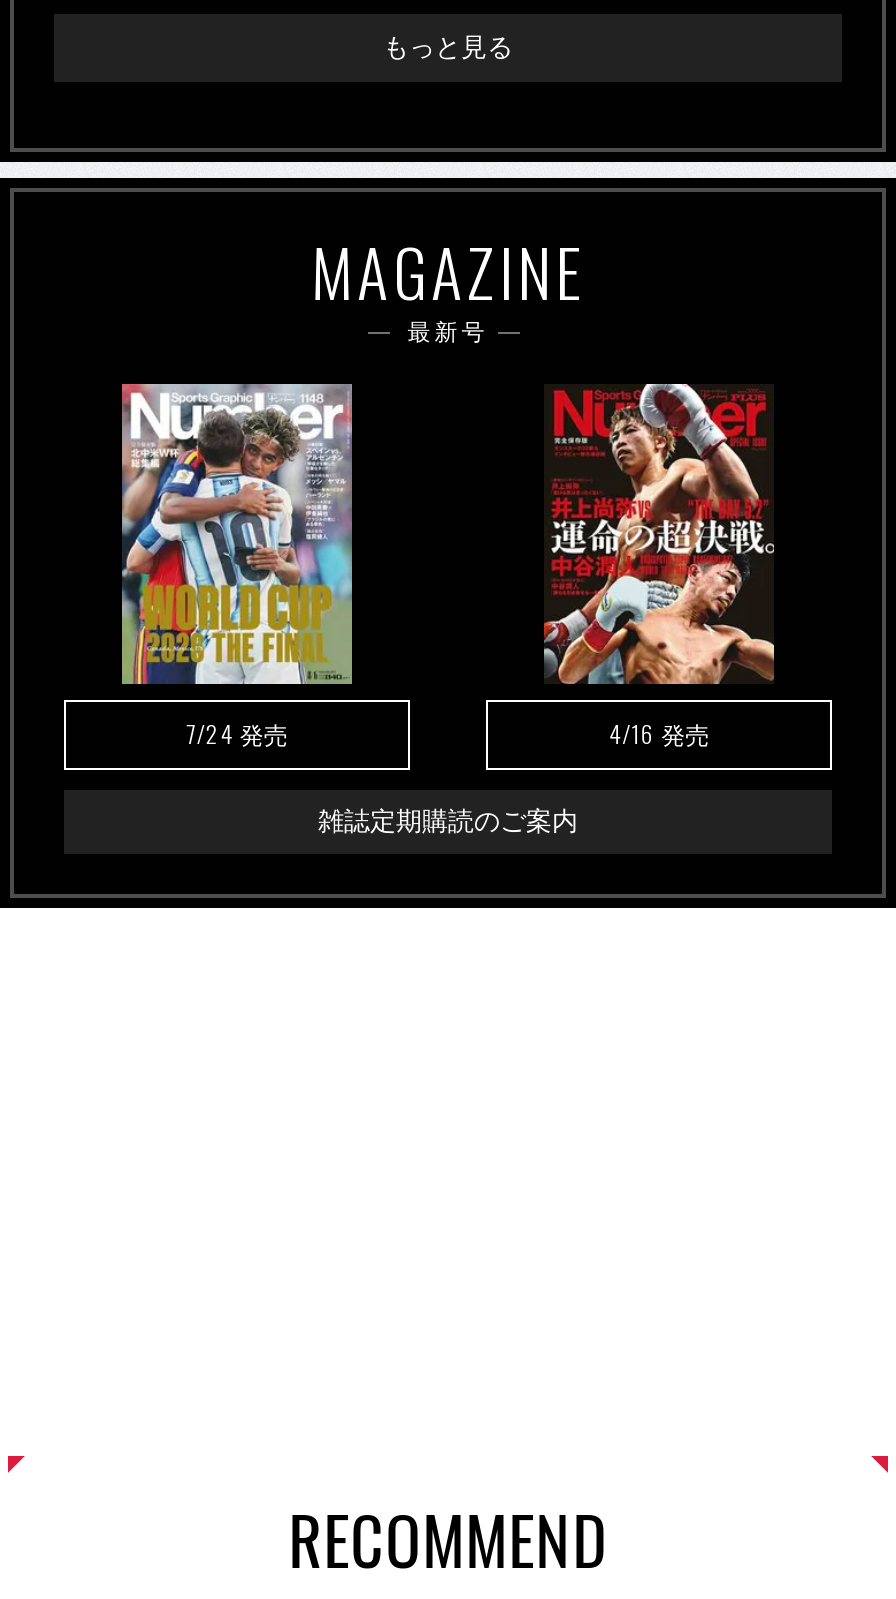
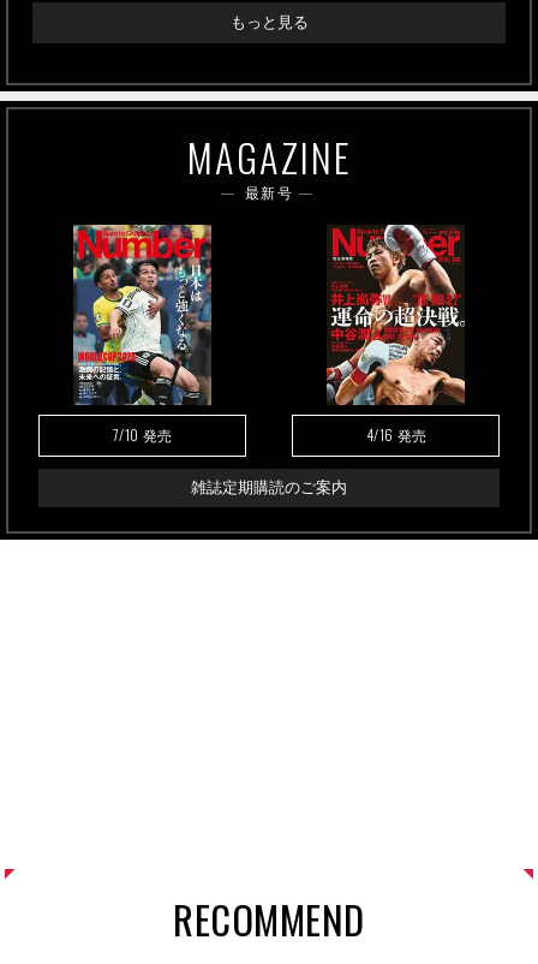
[120,382,354,749] [image] | 7/24発売 -> [73,224,211,444] [image] | 7/10発売

